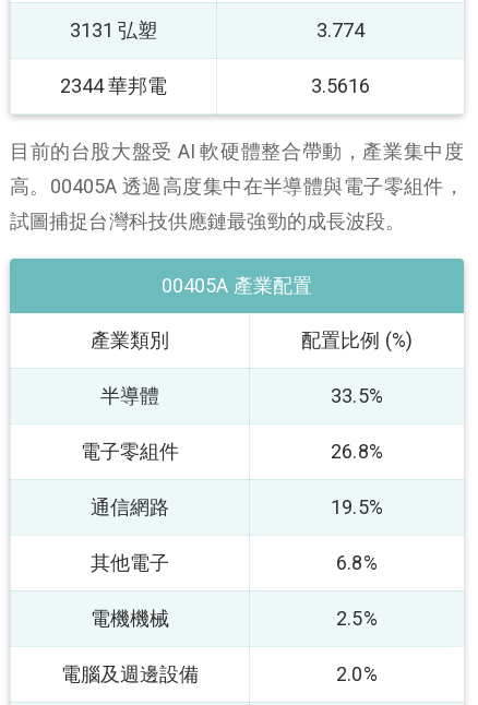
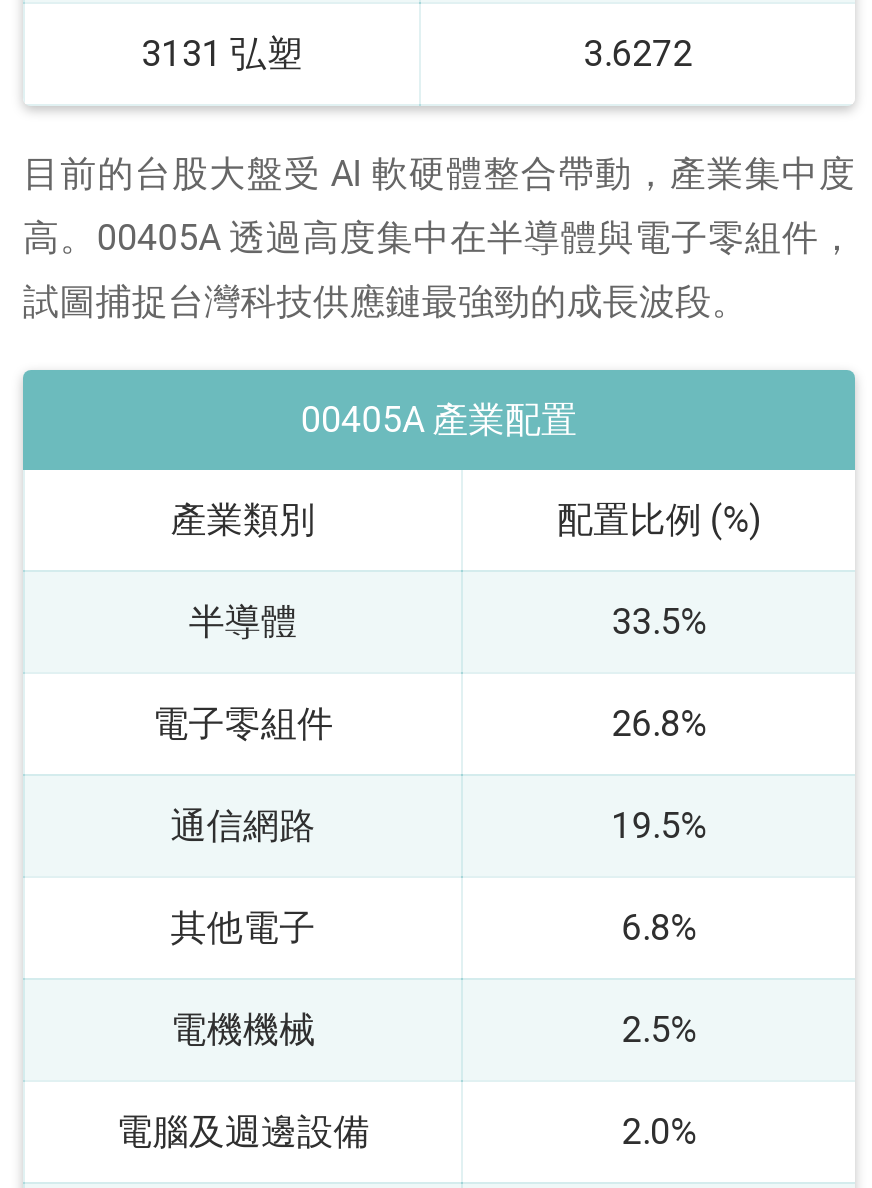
[59,19,370,97] 3.774 | 2344 華邦電 | 3.5616 -> [583,32,693,74] 3.6272

